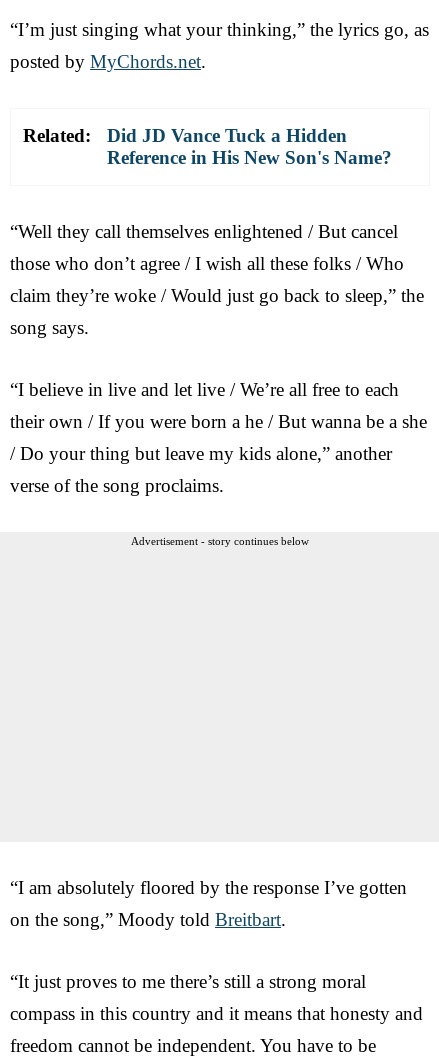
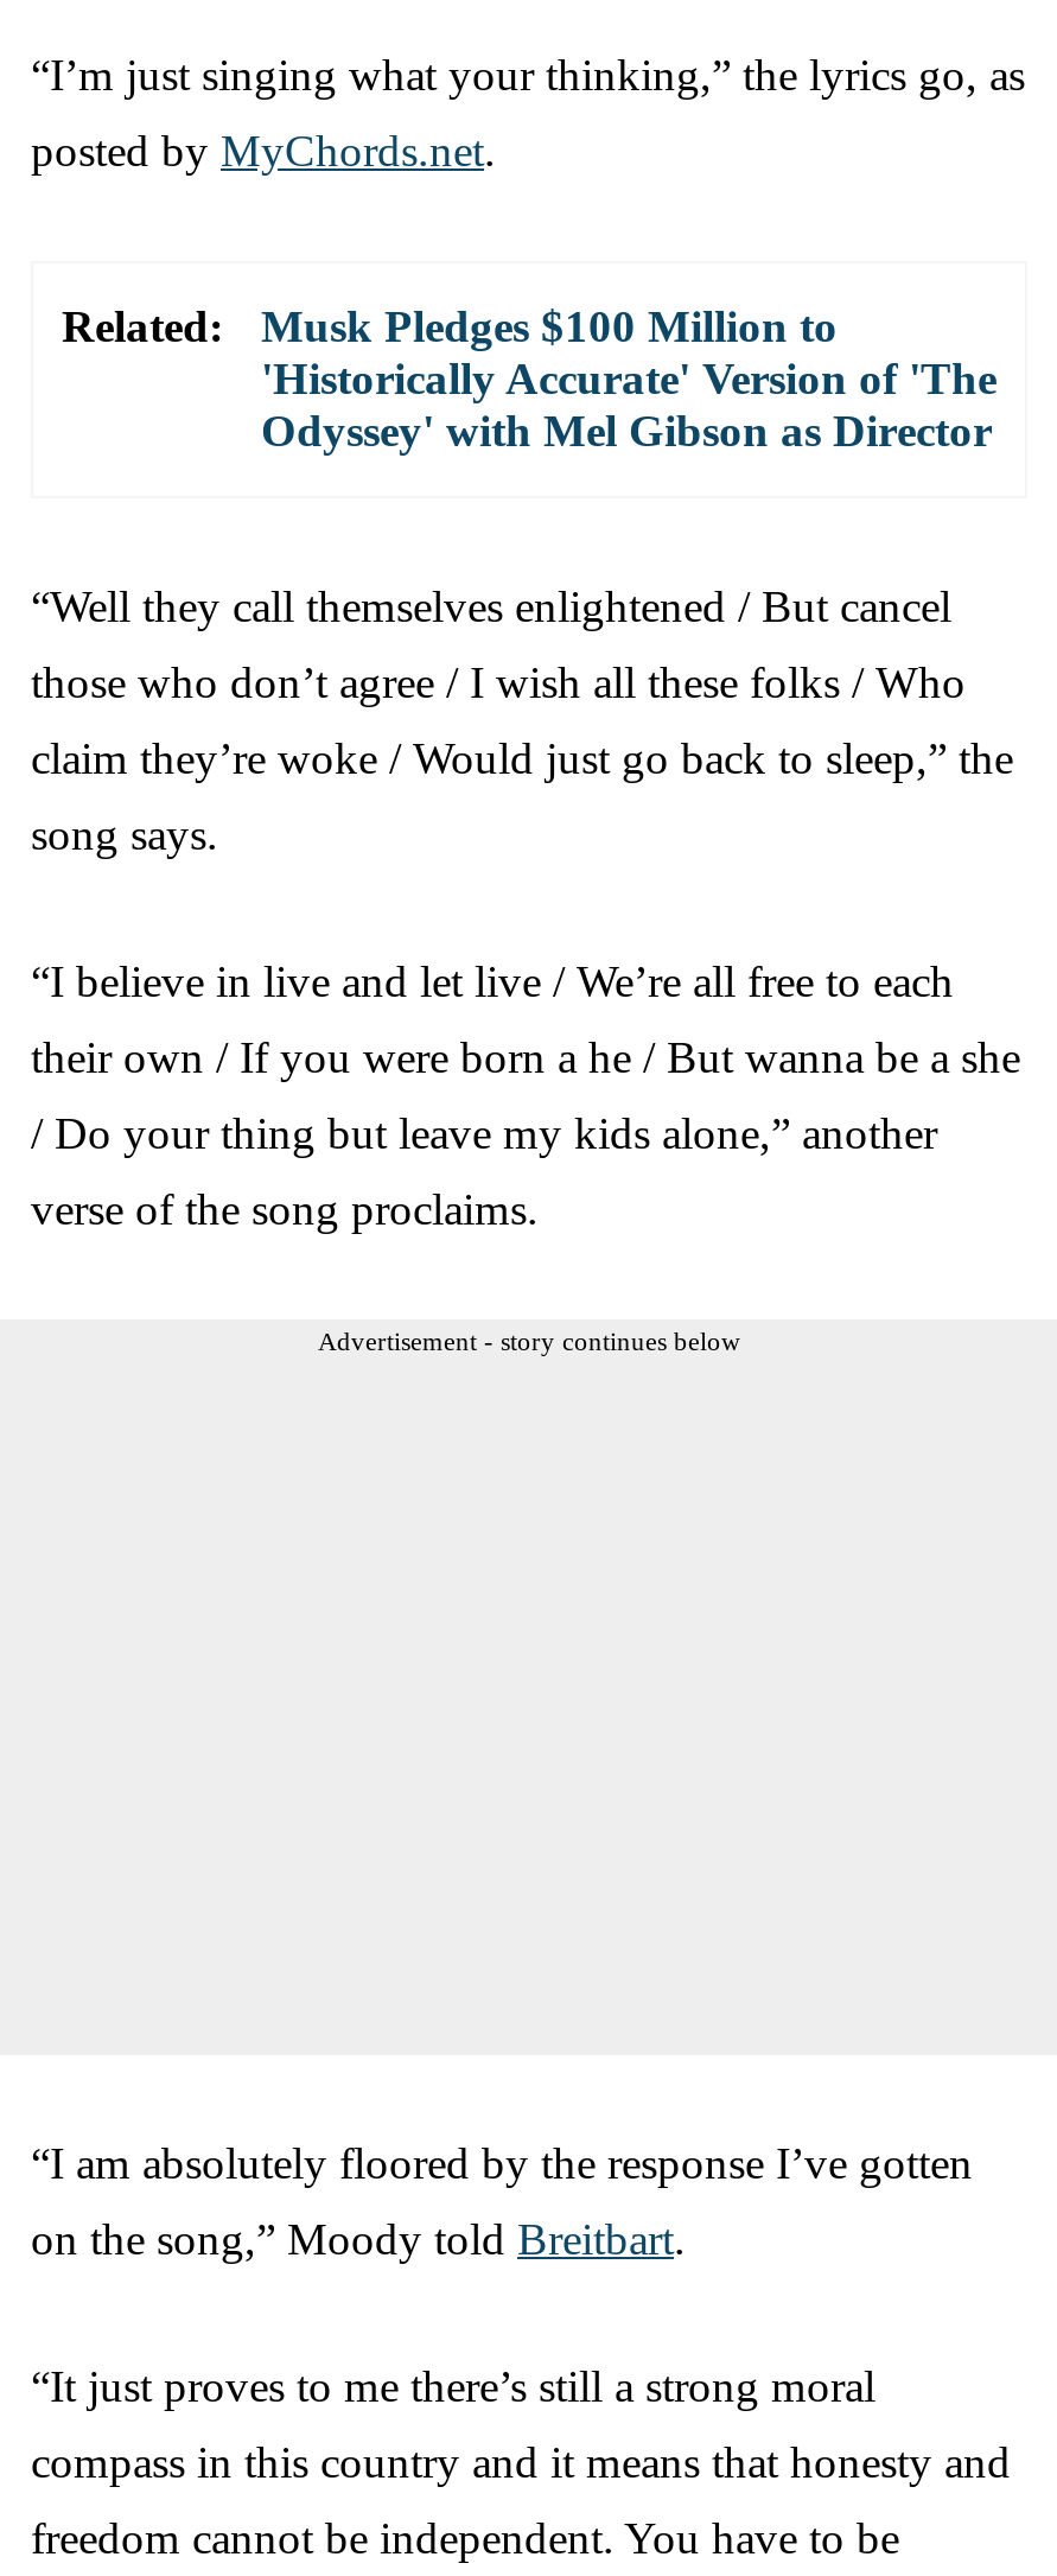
[107,125,392,168] Did JD Vance Tuck a Hidden | Reference in His New Son's Name? -> [261,301,996,455] Musk Pledges $100 Million to | 'Historically Accurate' Version of 'The | Odyssey' with Mel Gibson as Director

